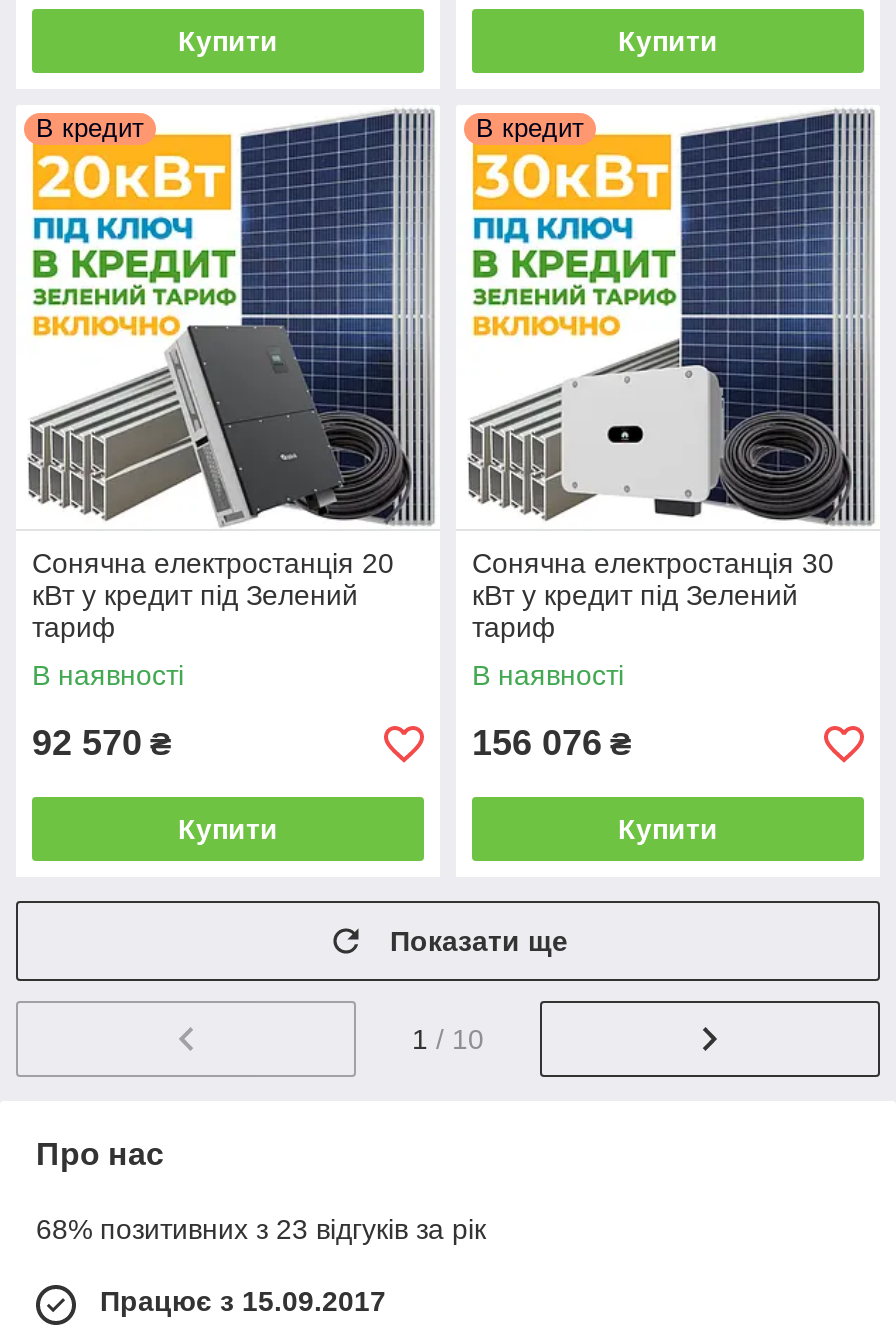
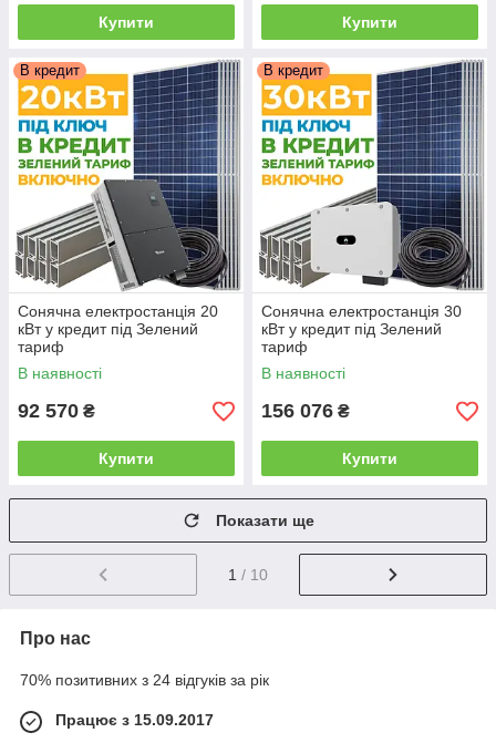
[36,1213,486,1245] 68% позитивних з 23 відгуків за рік -> [20,671,269,689] 70% позитивних з 24 відгуків за рік

